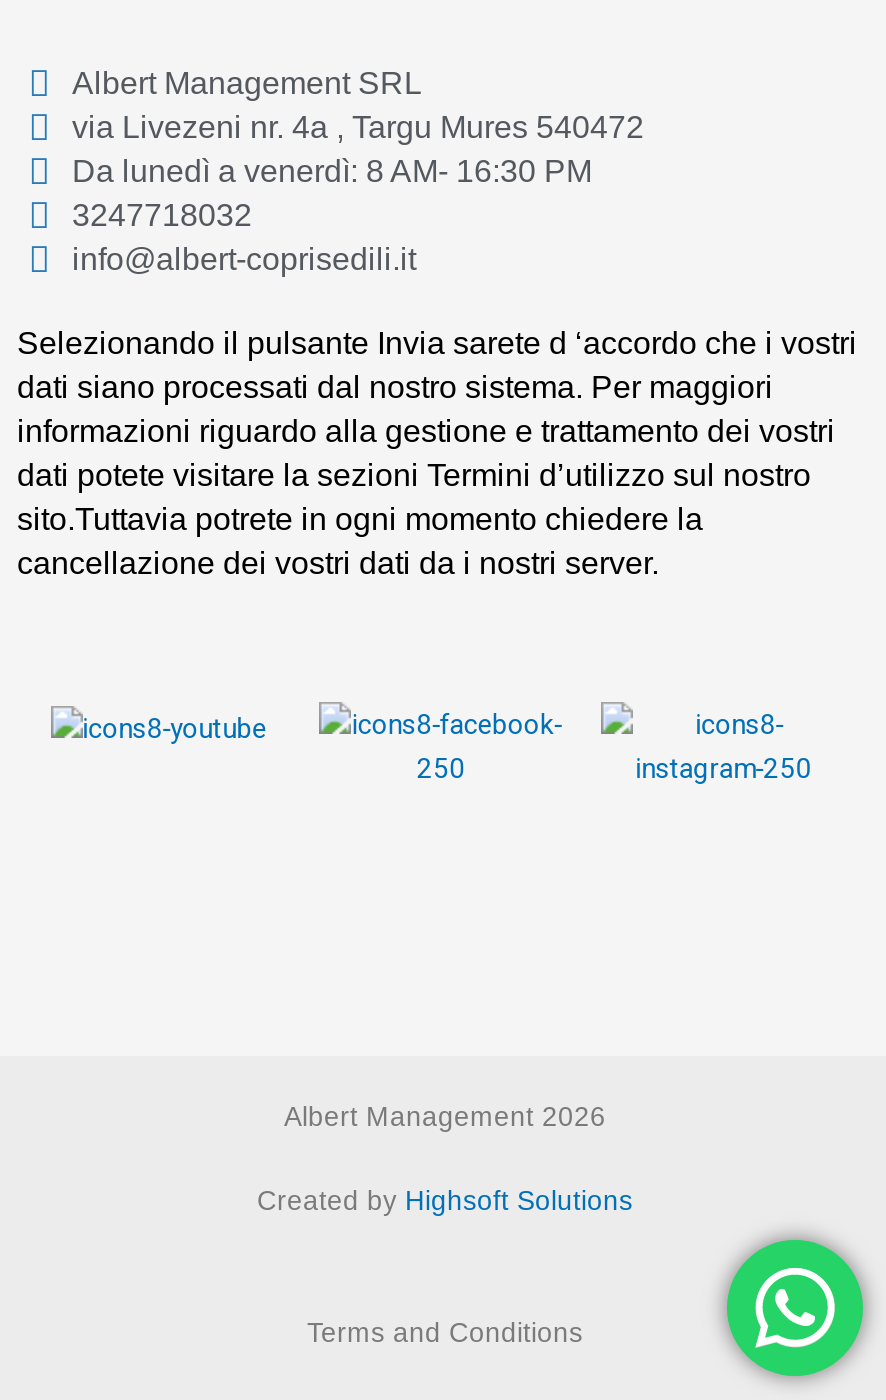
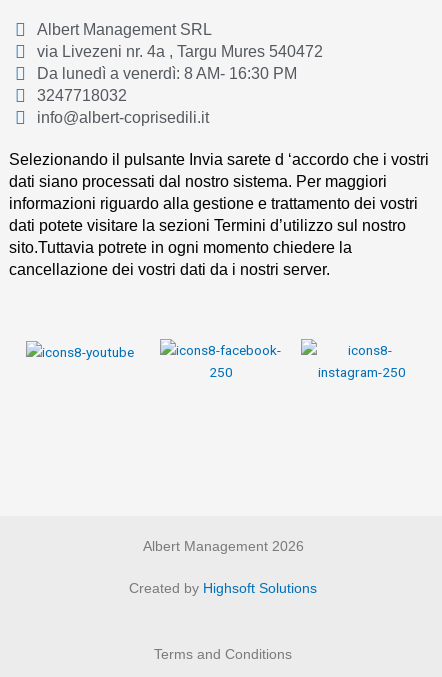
[717,1230,873,1386] [image] -> none

